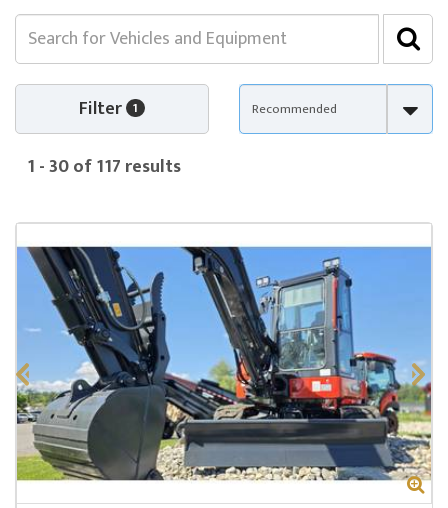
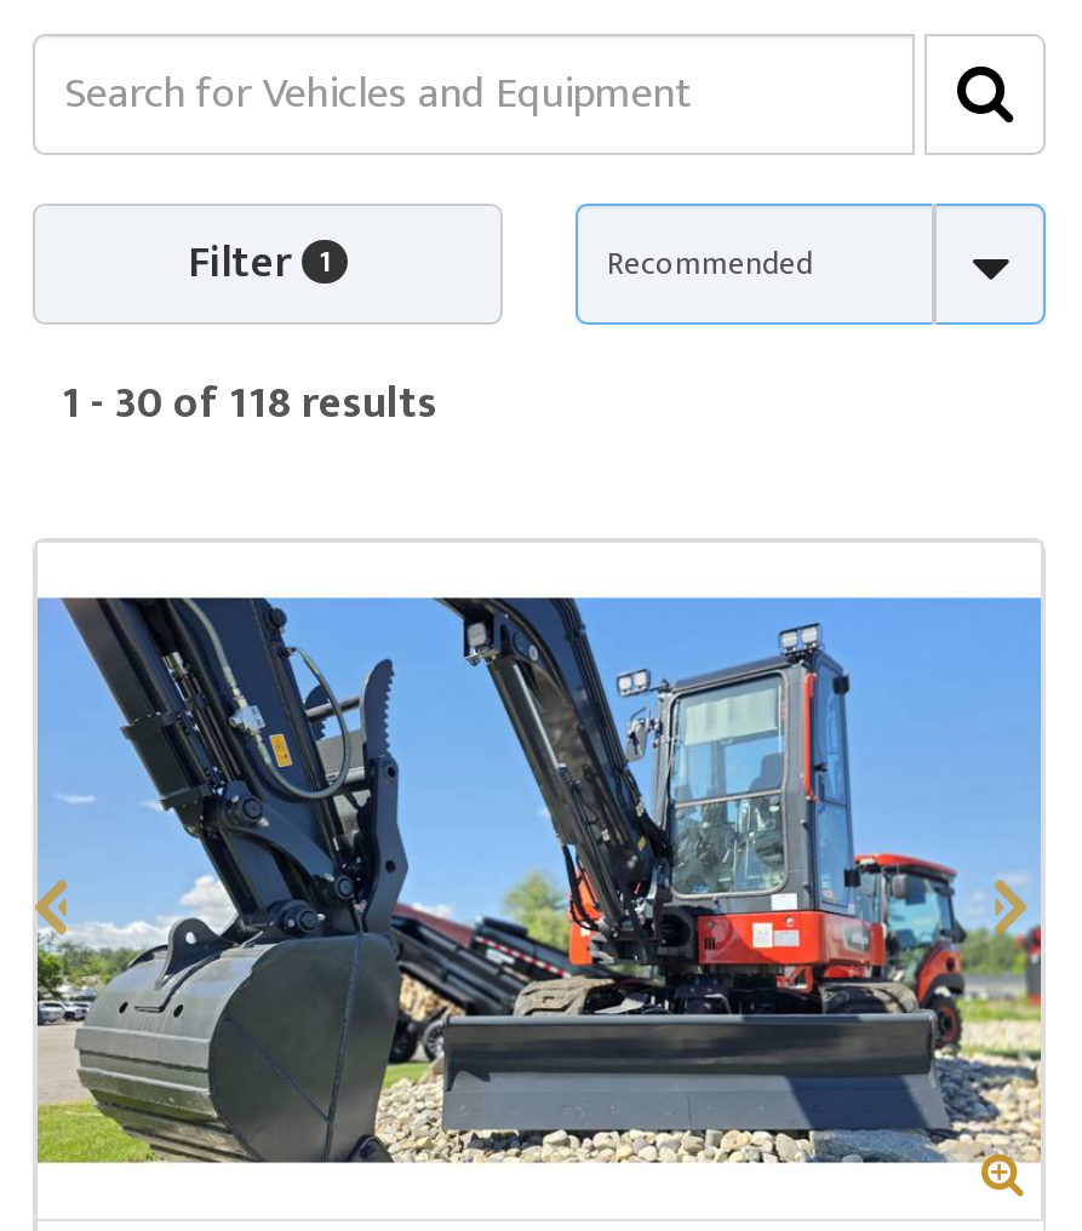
[27,152,181,182] 1 - 30 of 117 results -> [62,368,437,441] 1 - 30 of 118 results

